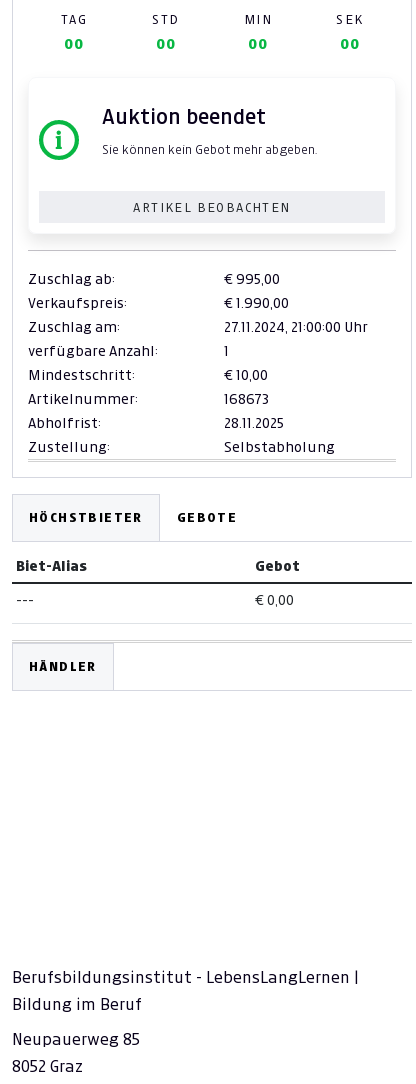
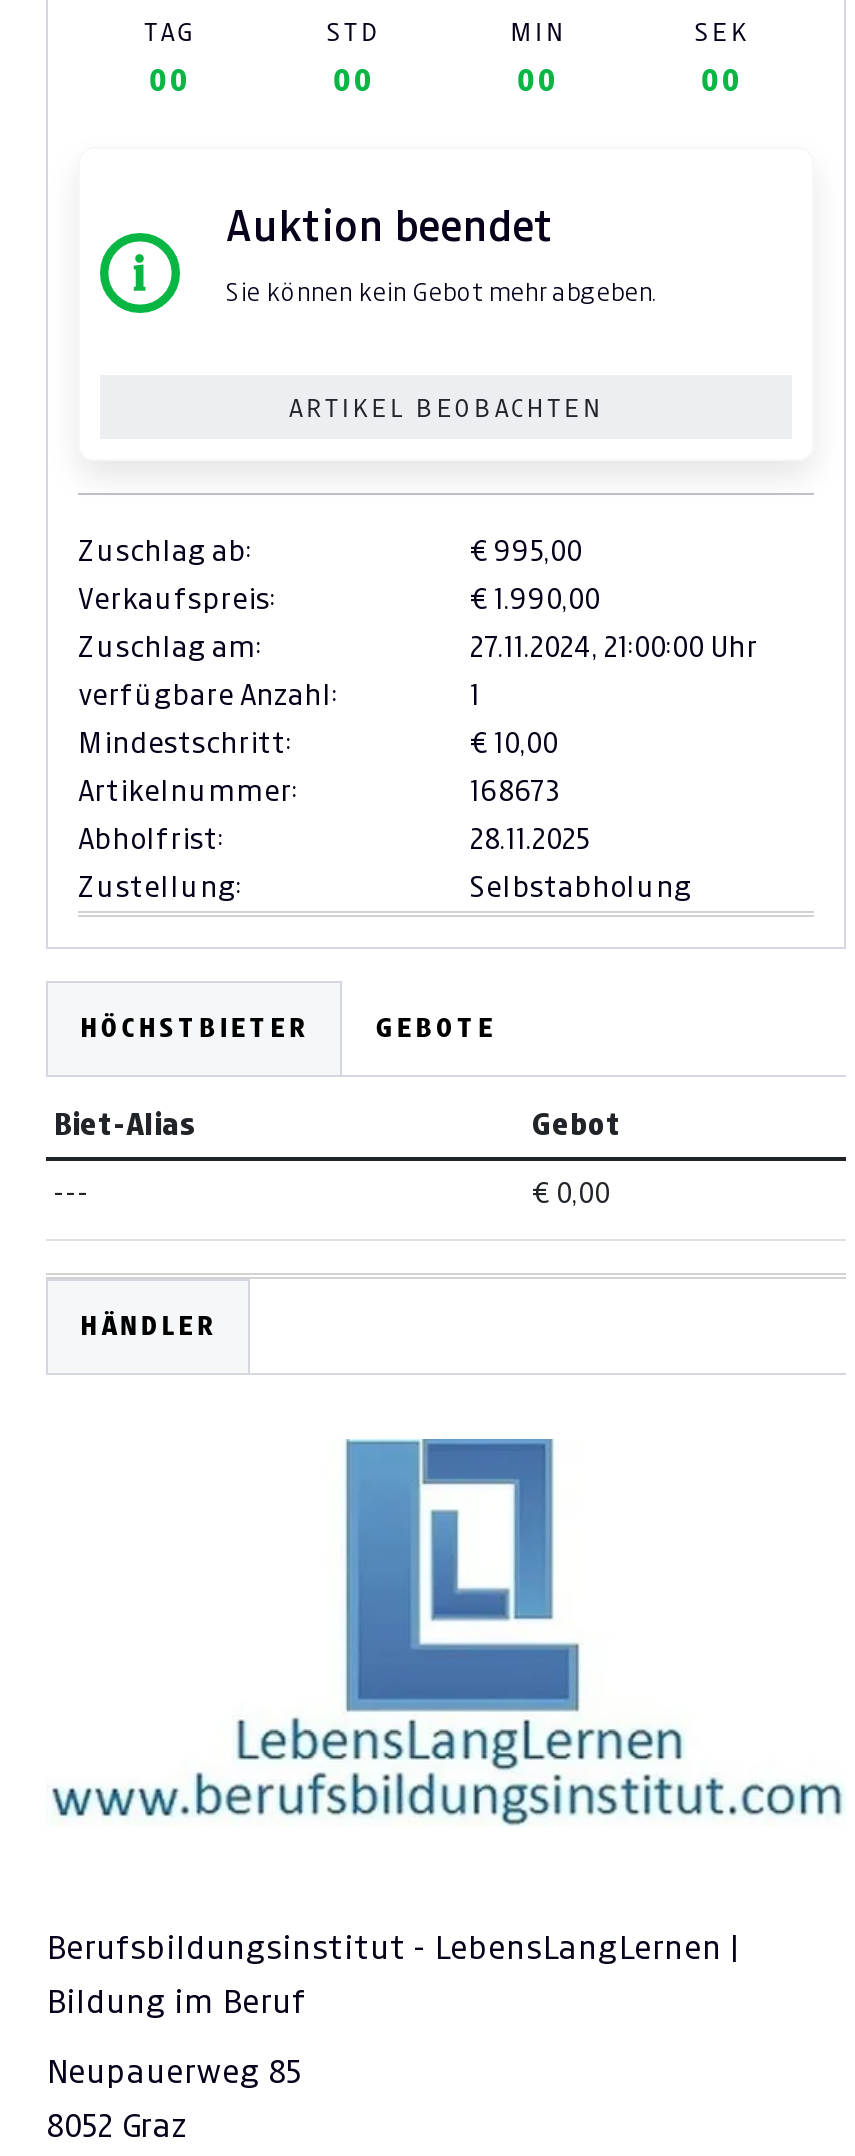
none -> [50,1437,844,1827] [image]

